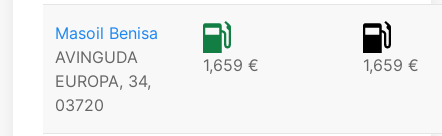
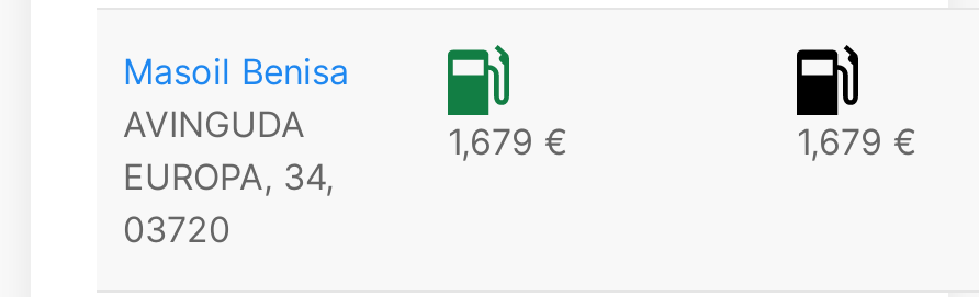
[203,55,259,75] 1,659 € -> [448,119,569,163] 1,679 €
[363,55,419,75] 1,659 € -> [797,119,918,163] 1,679 €

